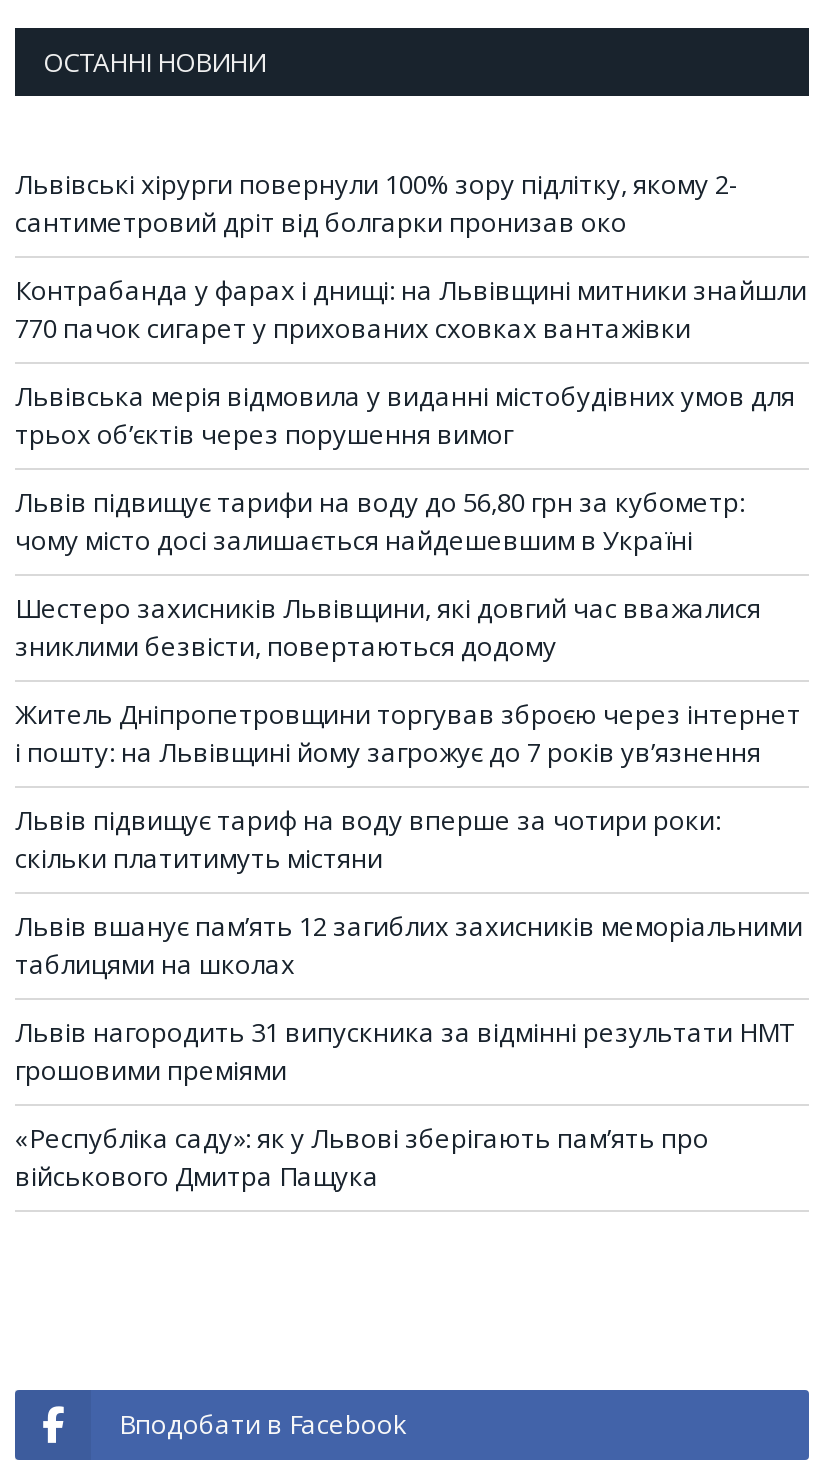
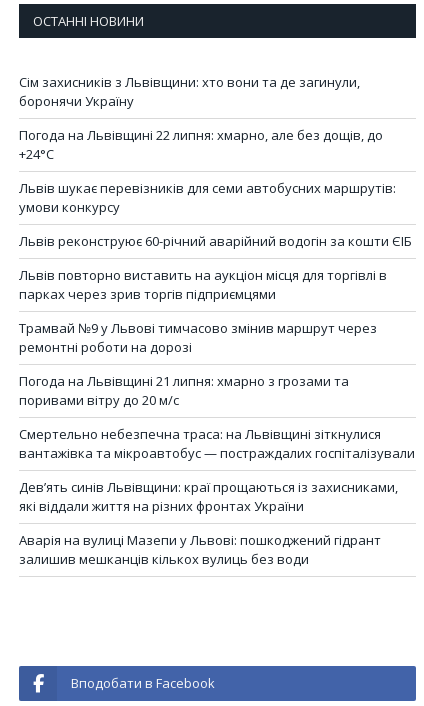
[15,166,737,240] Львівські хірурги повернули 100% зору підлітку, якому 2- | сантиметровий дріт від болгарки пронизав око -> [19,73,360,110] Сім захисників з Львівщини: хто вони та де загинули, | боронячи Україну
[15,272,807,346] Контрабанда у фарах і днищі: на Львівщині митники знайшли | 770 пачок сигарет у прихованих сховках вантажівки -> [19,126,383,163] Погода на Львівщині 22 липня: хмарно, але без дощів, до | +24°С
[15,378,795,452] Львівська мерія відмовила у виданні містобудівних умов для | трьох об’єктів через порушення вимог -> [19,179,396,216] Львів шукає перевізників для семи автобусних маршрутів: | умови конкурсу
[15,484,745,558] Львів підвищує тарифи на воду до 56,80 грн за кубометр: | чому місто досі залишається найдешевшим в Україні -> [19,232,412,250] Львів реконструює 60-річний аварійний водогін за кошти ЄІБ
[15,590,761,664] Шестеро захисників Львівщини, які довгий час вважалися | зниклими безвісти, повертаються додому -> [19,266,387,303] Львів повторно виставить на аукціон місця для торгівлі в | парках через зрив торгів підприємцями
[15,696,801,770] Житель Дніпропетровщини торгував зброєю через інтернет | і пошту: на Львівщині йому загрожує до 7 років ув’язнення -> [19,319,377,356] Трамвай №9 у Львові тимчасово змінив маршрут через | ремонтні роботи на дорозі
[15,802,721,876] Львів підвищує тариф на воду вперше за чотири роки: | скільки платитимуть містяни -> [19,372,349,409] Погода на Львівщині 21 липня: хмарно з грозами та | поривами вітру до 20 м/с
[15,908,803,982] Львів вшанує пам’ять 12 загиблих захисників меморіальними | таблицями на школах -> [19,425,415,462] Смертельно небезпечна траса: на Львівщині зіткнулися | вантажівка та мікроавтобус — постраждалих госпіталізували
[15,1014,793,1088] Львів нагородить 31 випускника за відмінні результати НМТ | грошовими преміями -> [19,478,398,515] Дев’ять синів Львівщини: краї прощаються із захисниками, | які віддали життя на різних фронтах України
[15,1120,709,1194] «Республіка саду»: як у Львові зберігають пам’ять про | військового Дмитра Пащука -> [19,531,381,568] Аварія на вулиці Мазепи у Львові: пошкоджений гідрант | залишив мешканців кількох вулиць без води

